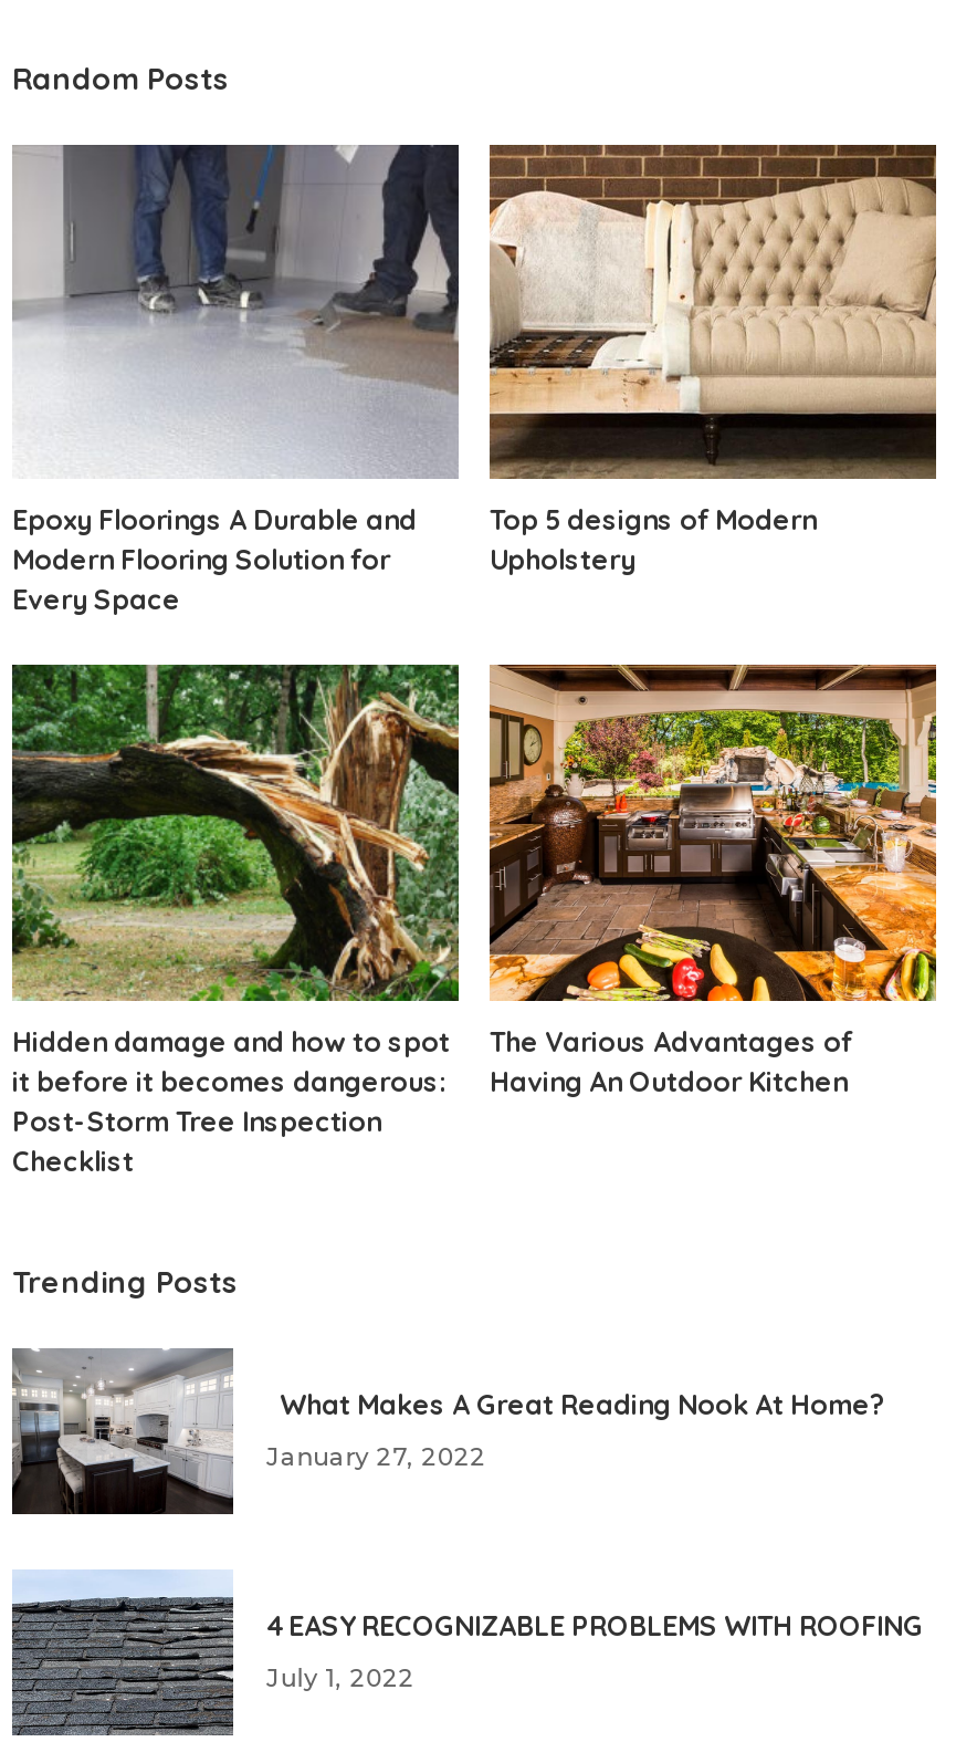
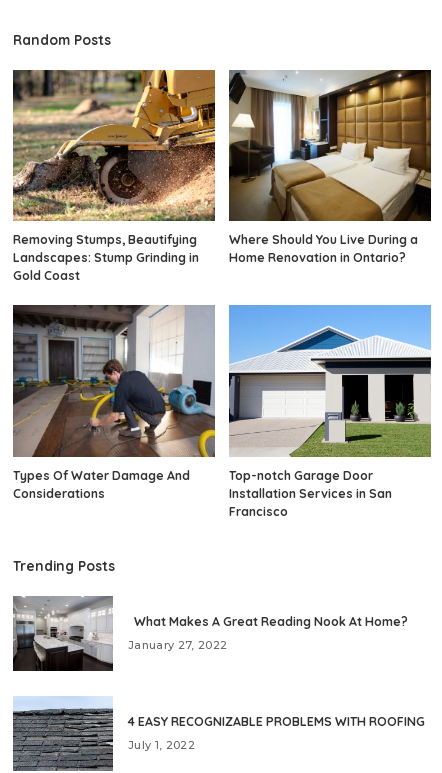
[12,143,461,617] [image] | Epoxy Floorings A Durable and | Modern Flooring Solution for | Every Space -> [12,69,216,283] [image] | Removing Stumps, Beautifying | Landscapes: Stump Grinding in | Gold Coast
[487,145,936,577] [image] | Top 5 designs of Modern | Upholstery -> [228,70,431,265] [image] | Where Should You Live During a | Home Renovation in Ontario?
[12,663,461,1177] [image] | Hidden damage and how to spot | it before it becomes dangerous: | Post-Storm Tree Inspection | Checklist -> [13,305,216,501] [image] | Types Of Water Damage And | Considerations
[487,663,938,1098] [image] | The Various Advantages of | Having An Outdoor Kitchen -> [228,304,432,519] [image] | Top-notch Garage Door | Installation Services in San | Francisco

